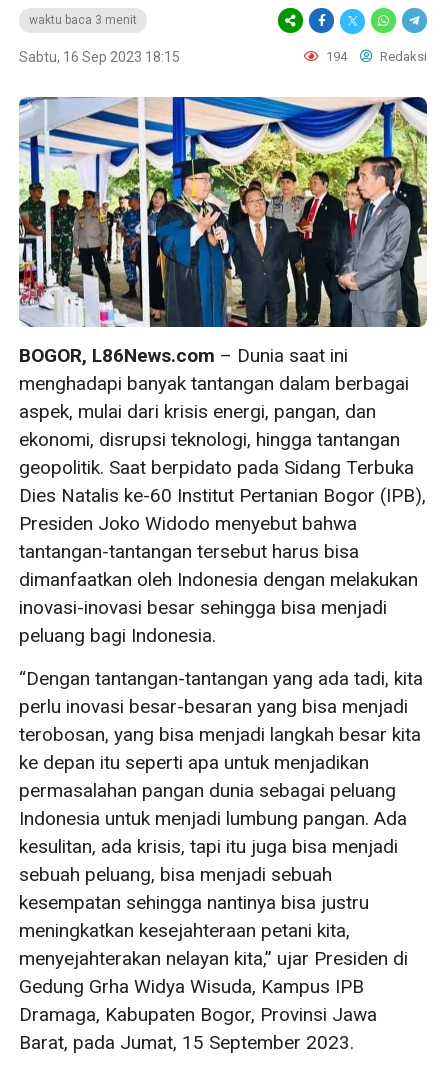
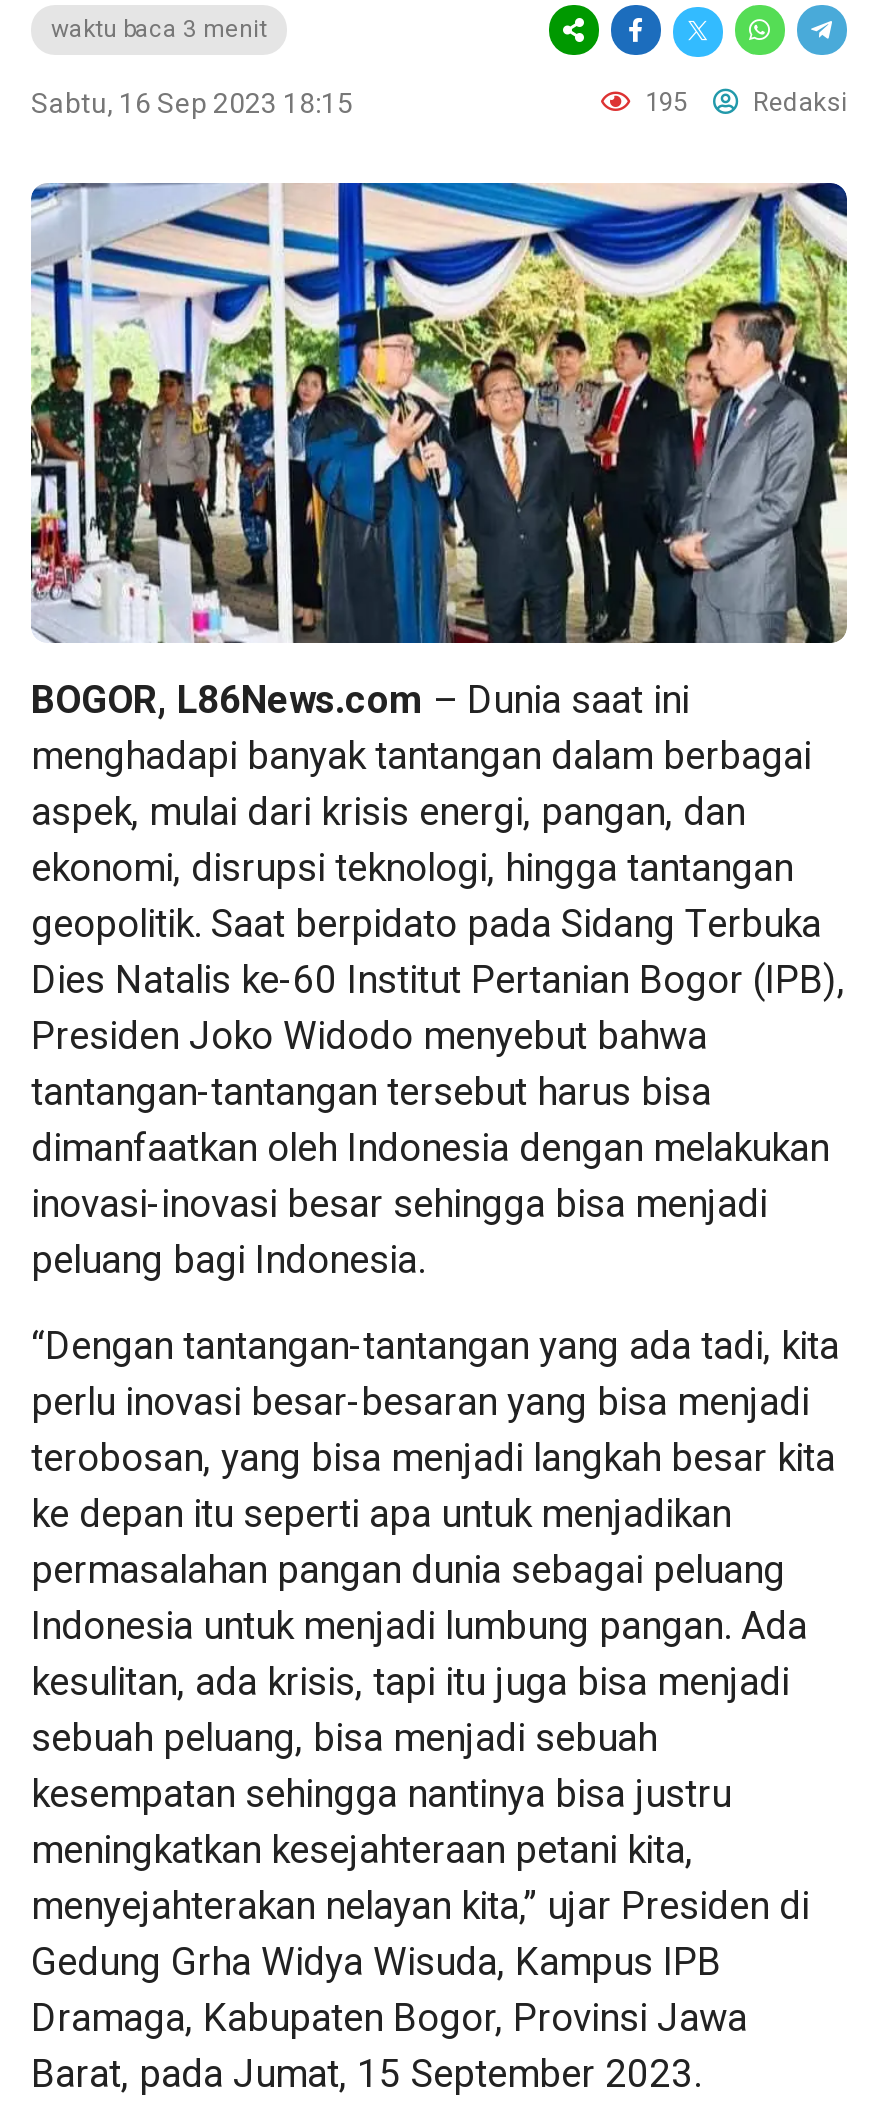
[323,49,427,64] 194 Redaksi -> [639,87,847,117] 195 Redaksi

